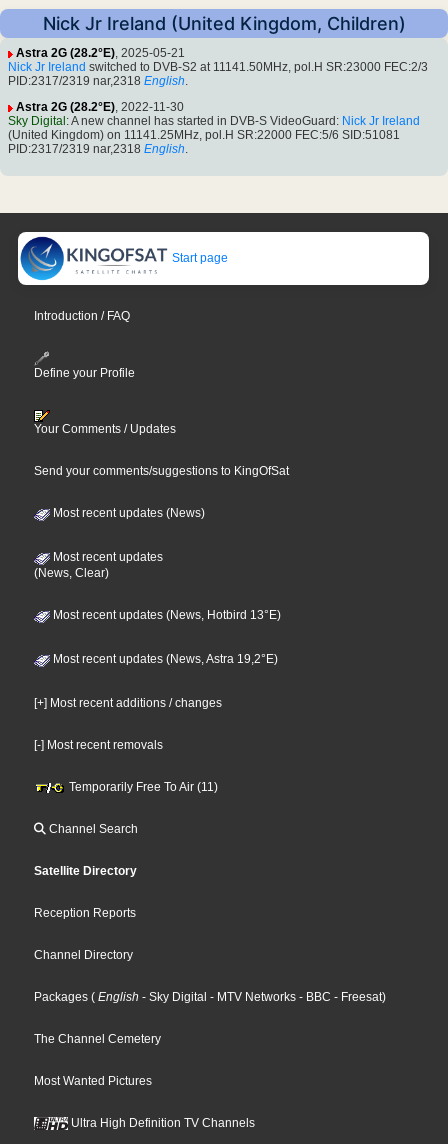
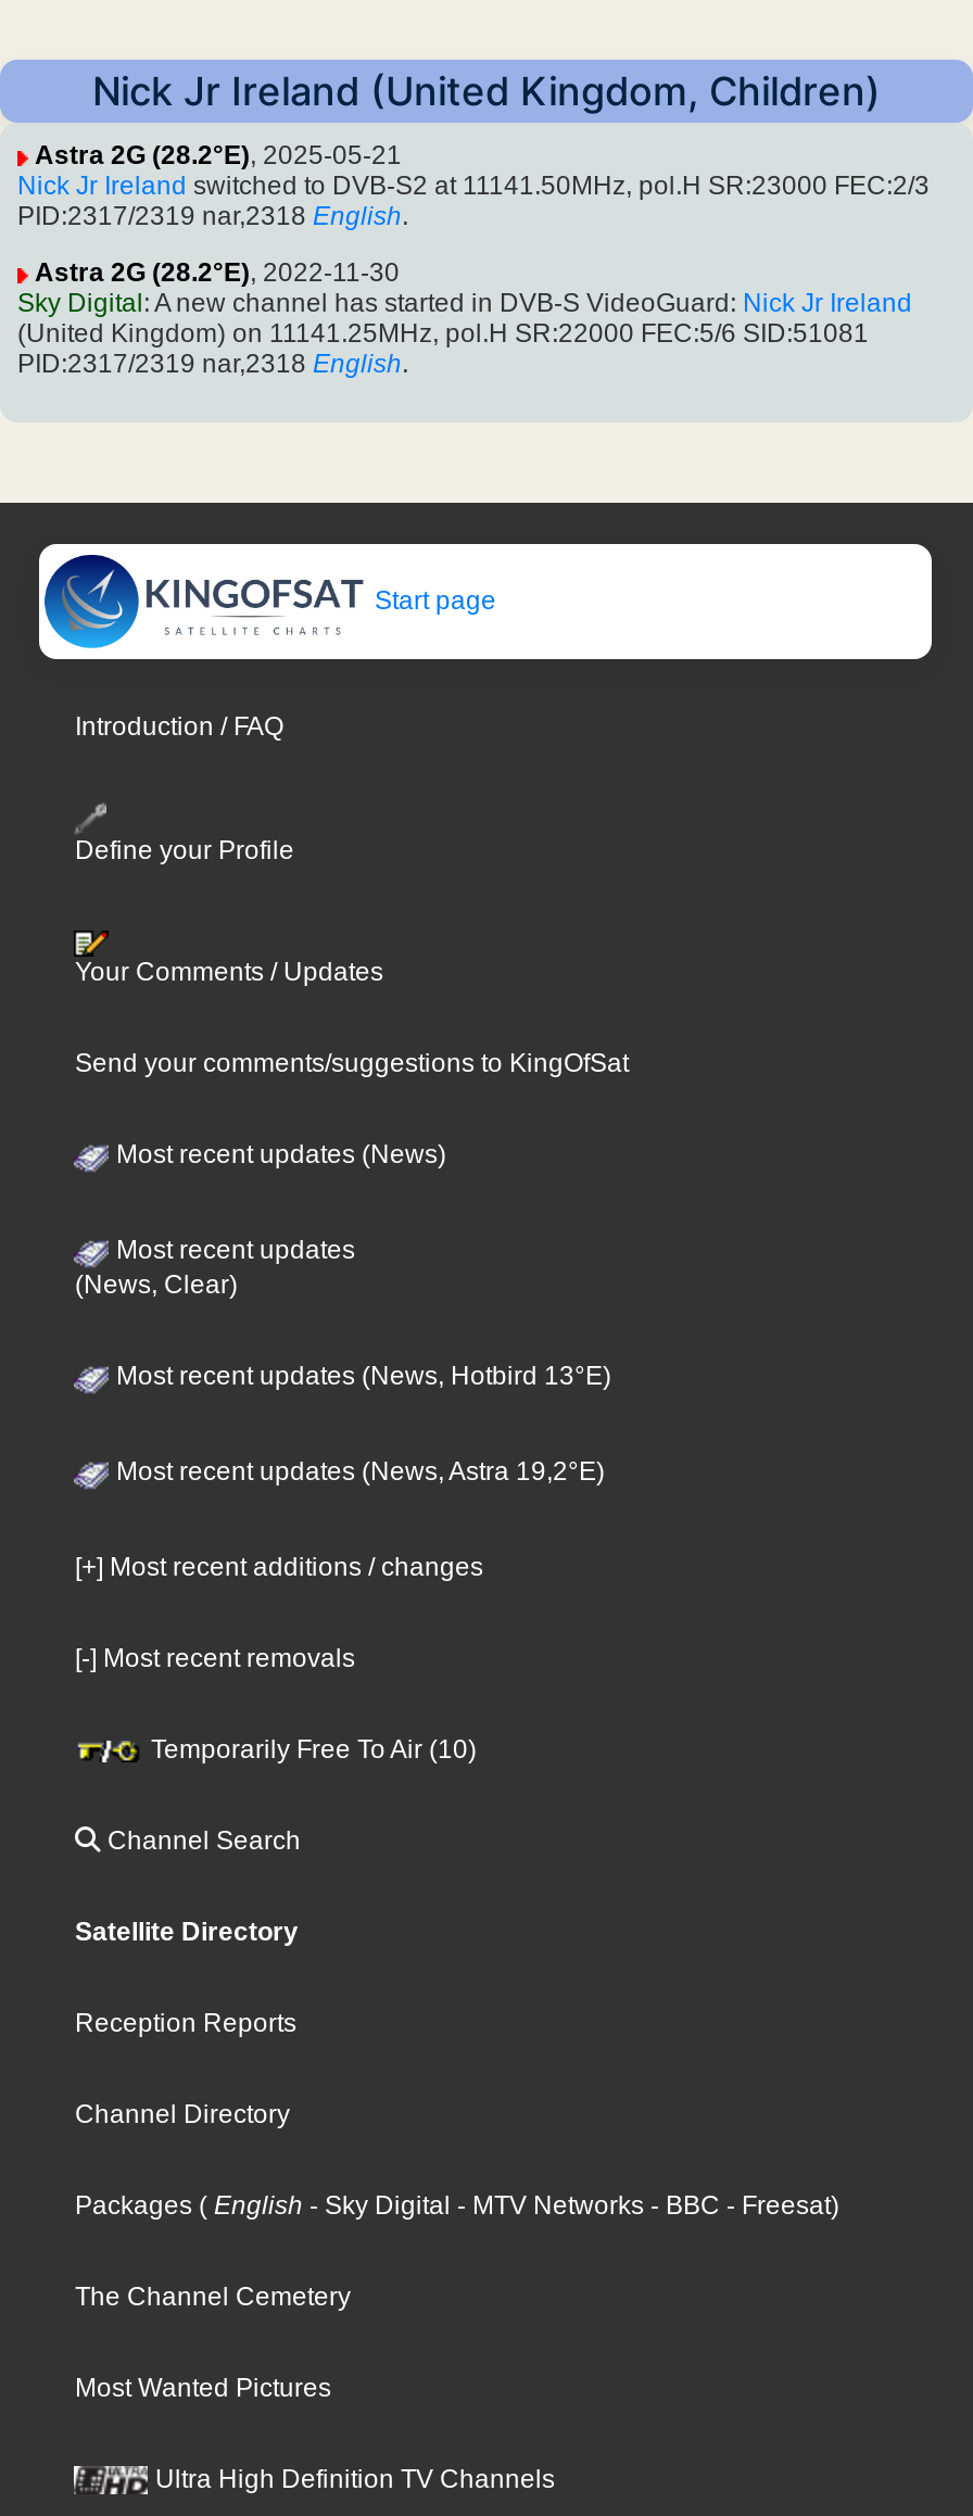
[66,780,218,794] Temporarily Free To Air (11) -> [144,1734,477,1765] Temporarily Free To Air (10)

